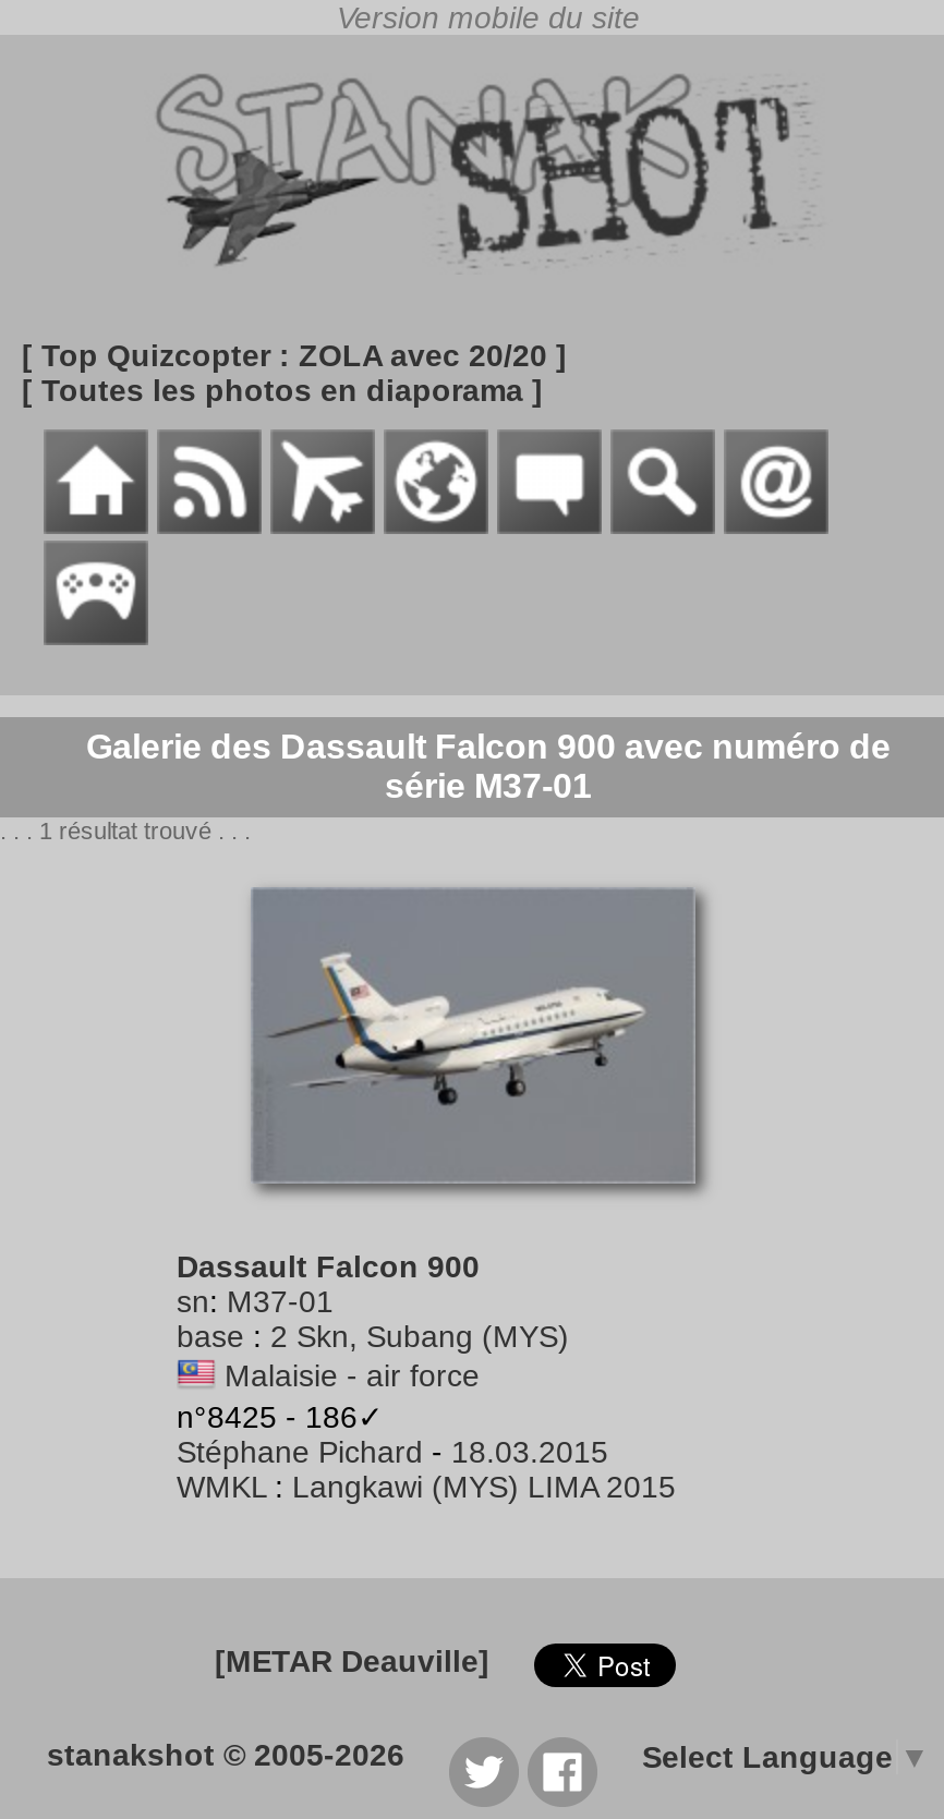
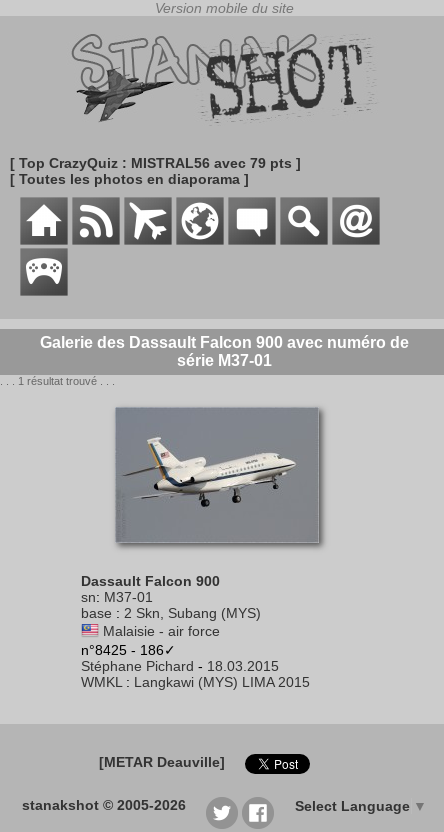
[22,338,567,373] [ Top Quizcopter : ZOLA avec 20/20 ] -> [10,155,301,171] [ Top CrazyQuiz : MISTRAL56 avec 79 pts ]

